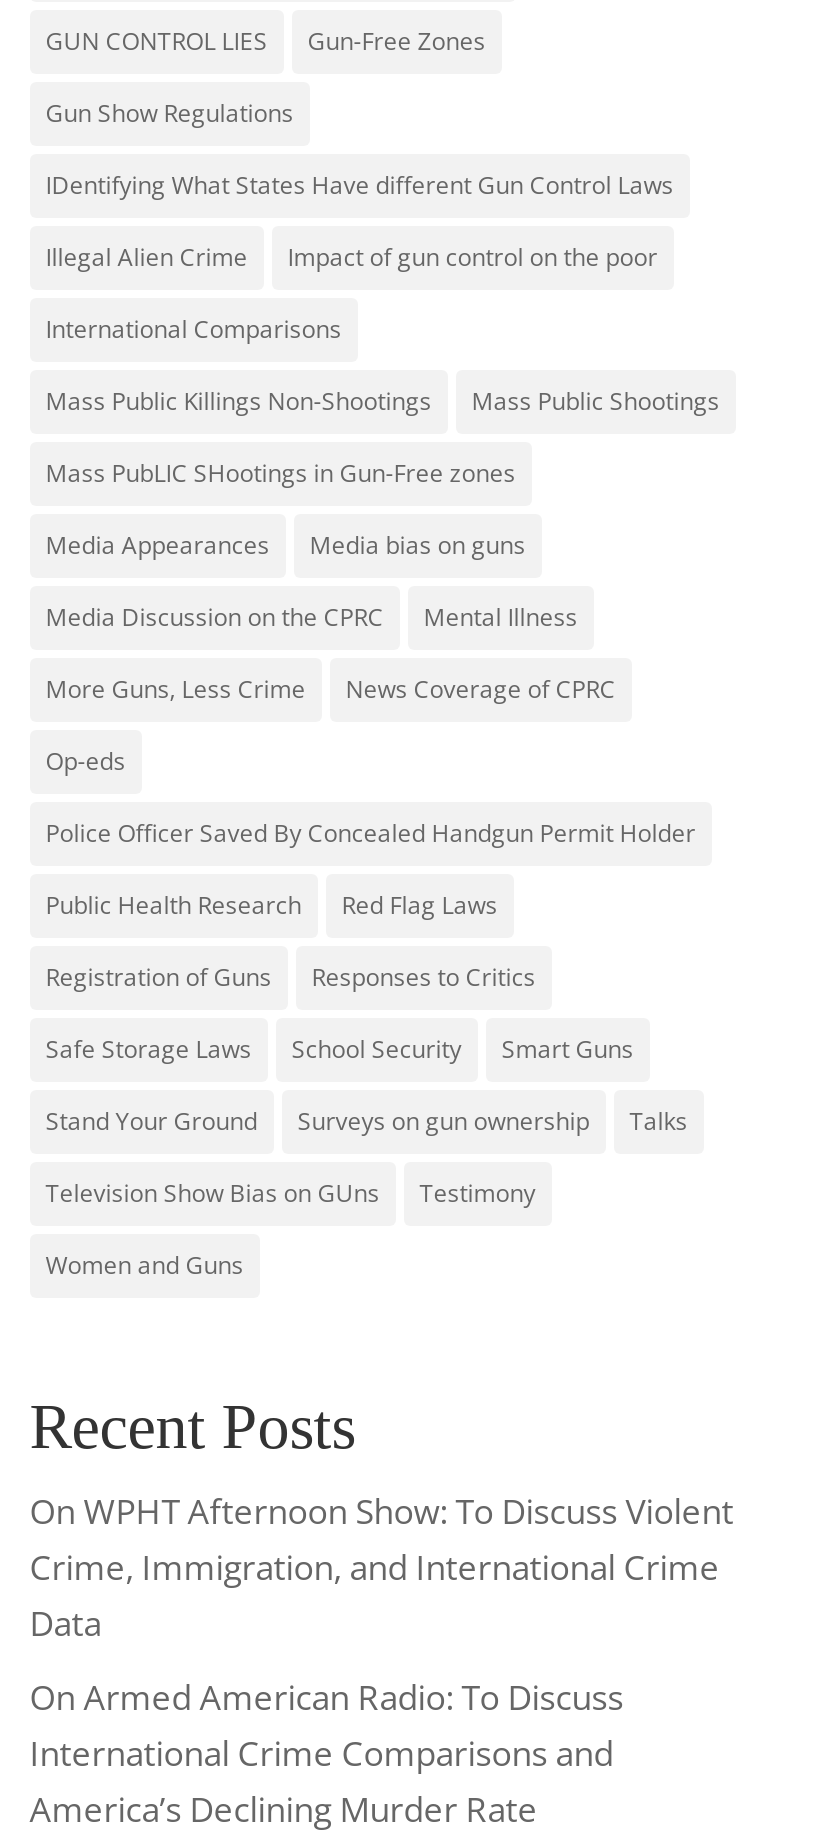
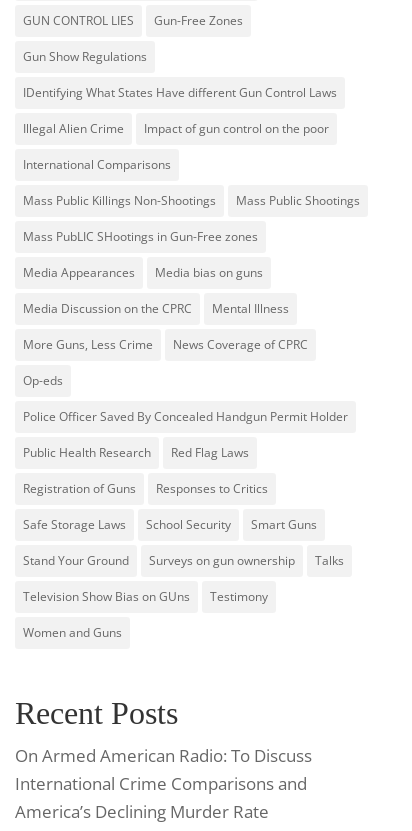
[30,1489,734,1647] On WPHT Afternoon Show: To Discuss Violent | Crime, Immigration, and International Crime | Data -> none

